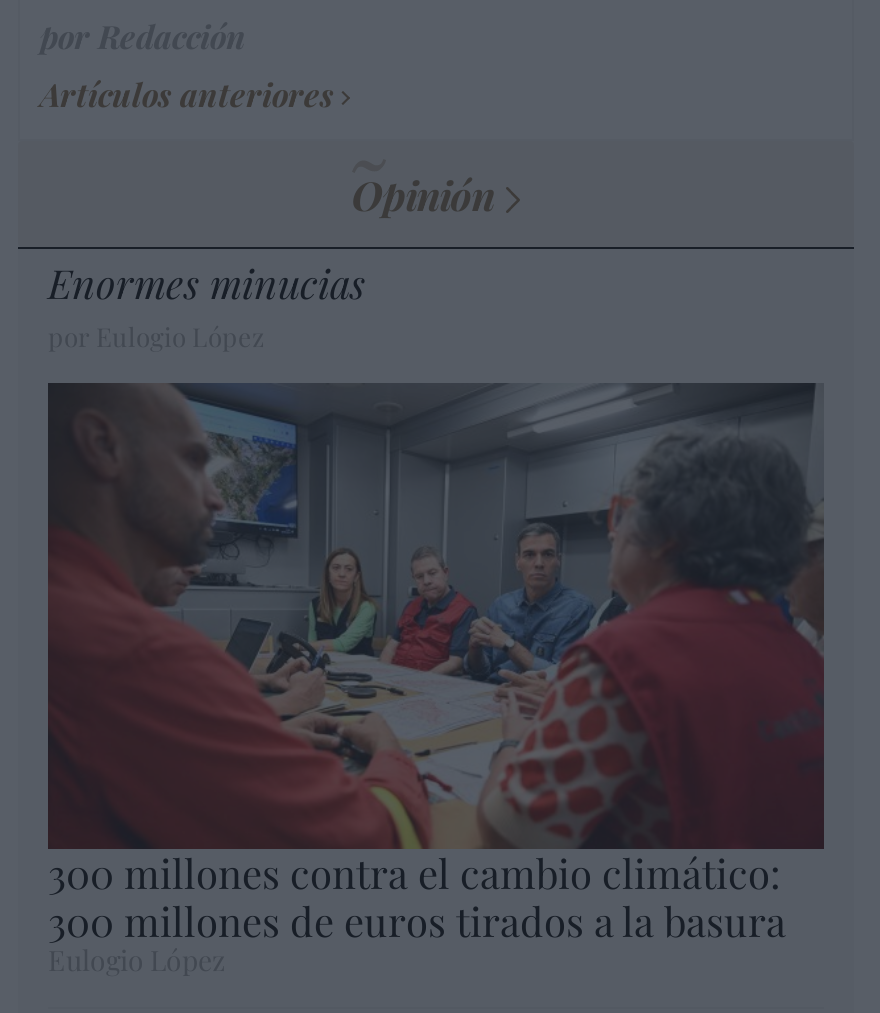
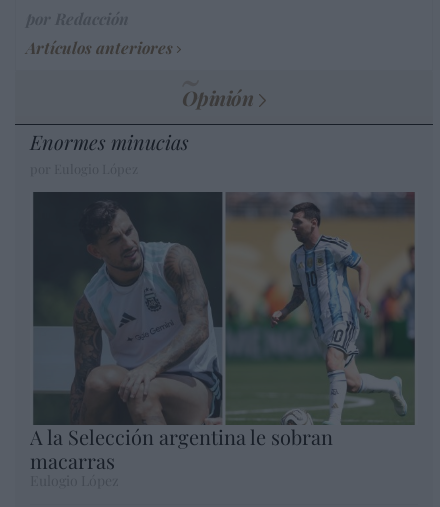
[46,381,826,946] [image] | 300 millones contra el cambio climático: | 300 millones de euros tirados a la basura -> [30,192,418,474] [image] | A la Selección argentina le sobran | macarras

